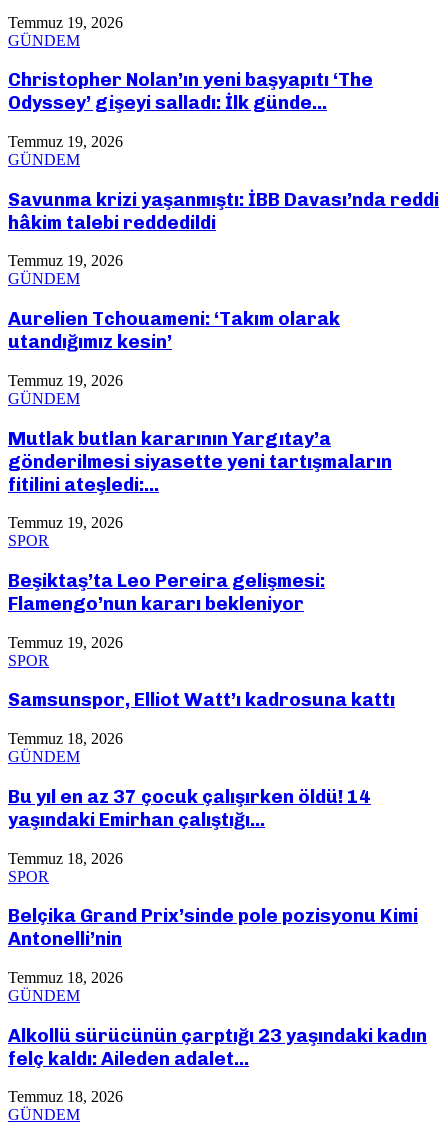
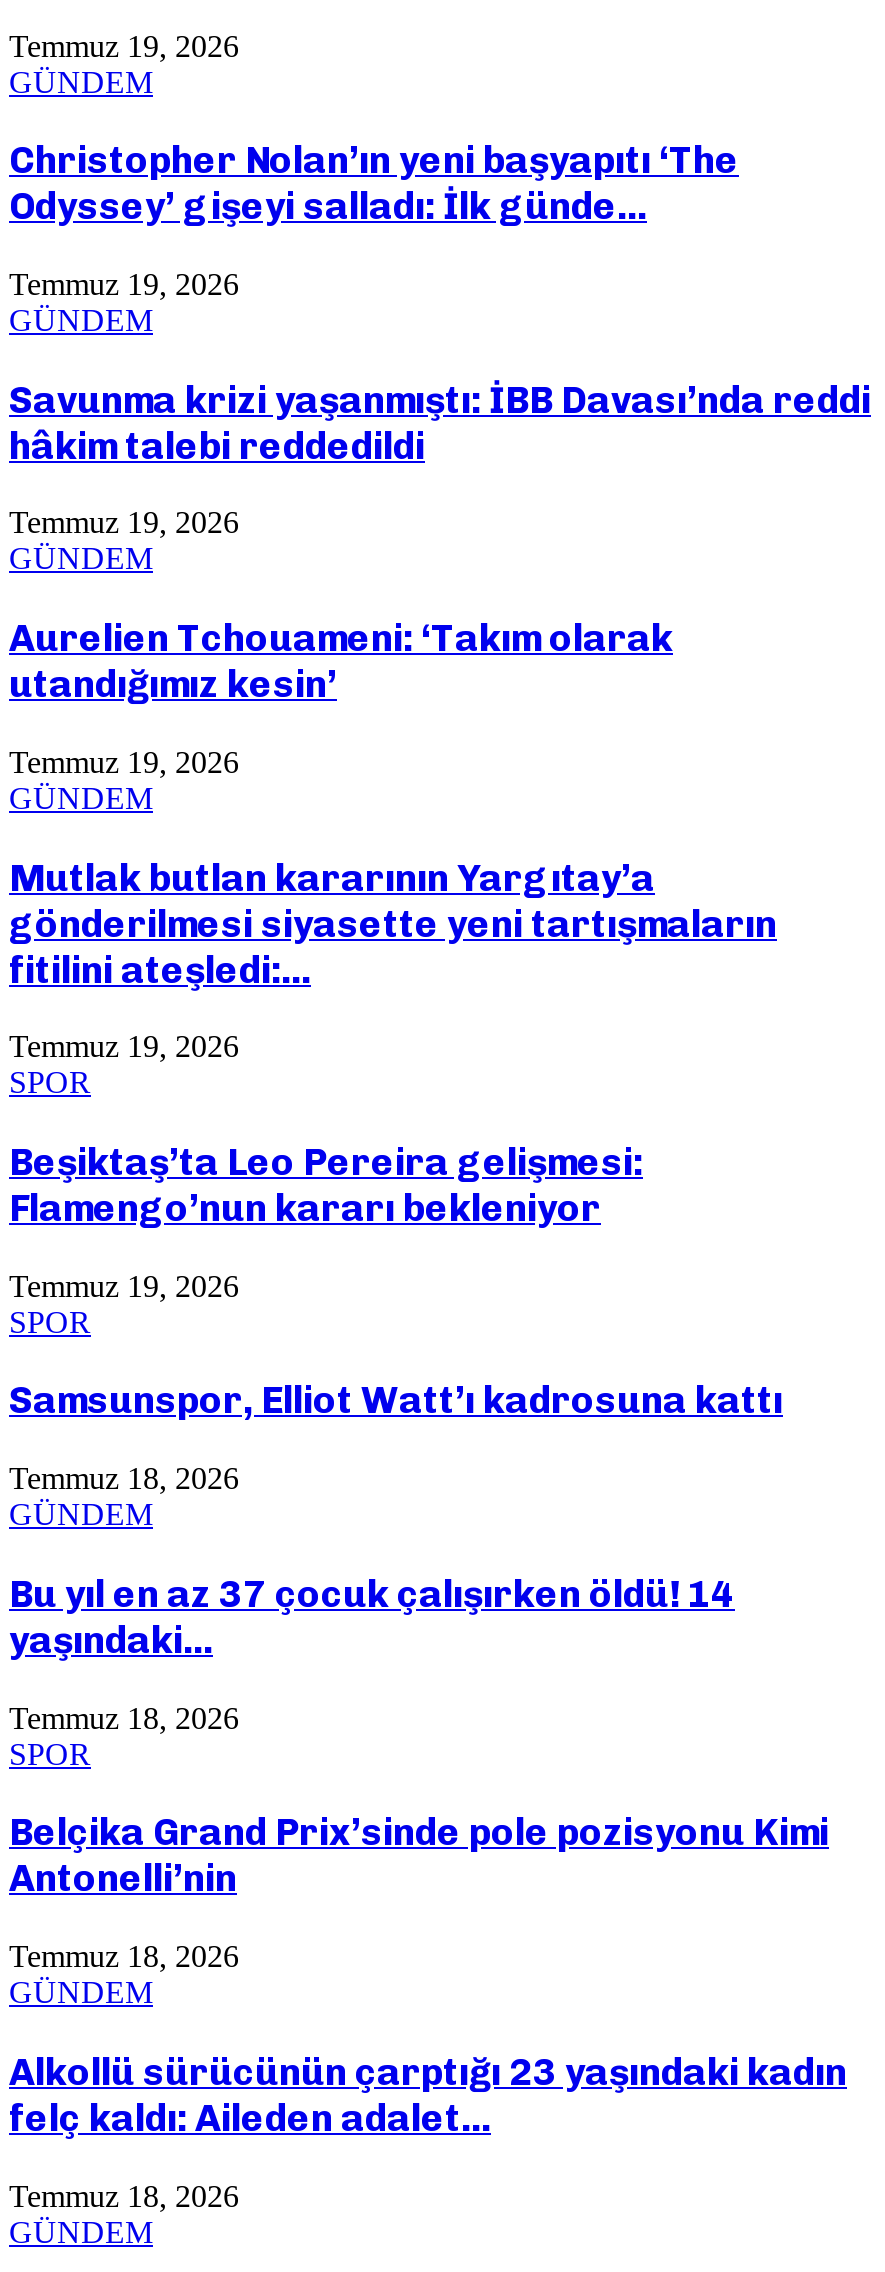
[8,808,265,831] yaşındaki Emirhan çalıştığı... -> [9,1617,213,1663] yaşındaki...

